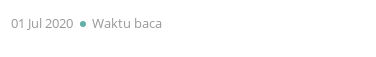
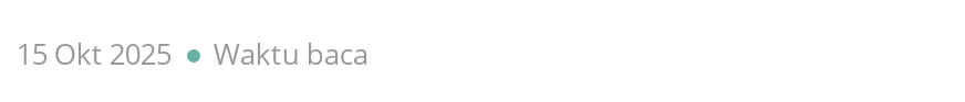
[11,13,162,31] 01 Jul 2020 Waktu baca -> [16,33,368,72] 15 Okt 2025 Waktu baca

